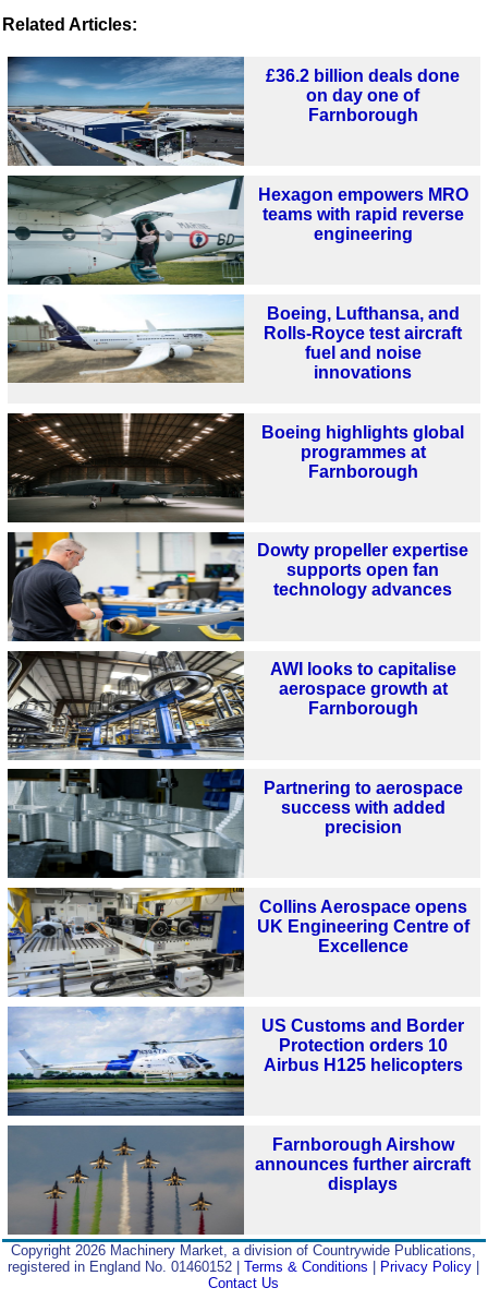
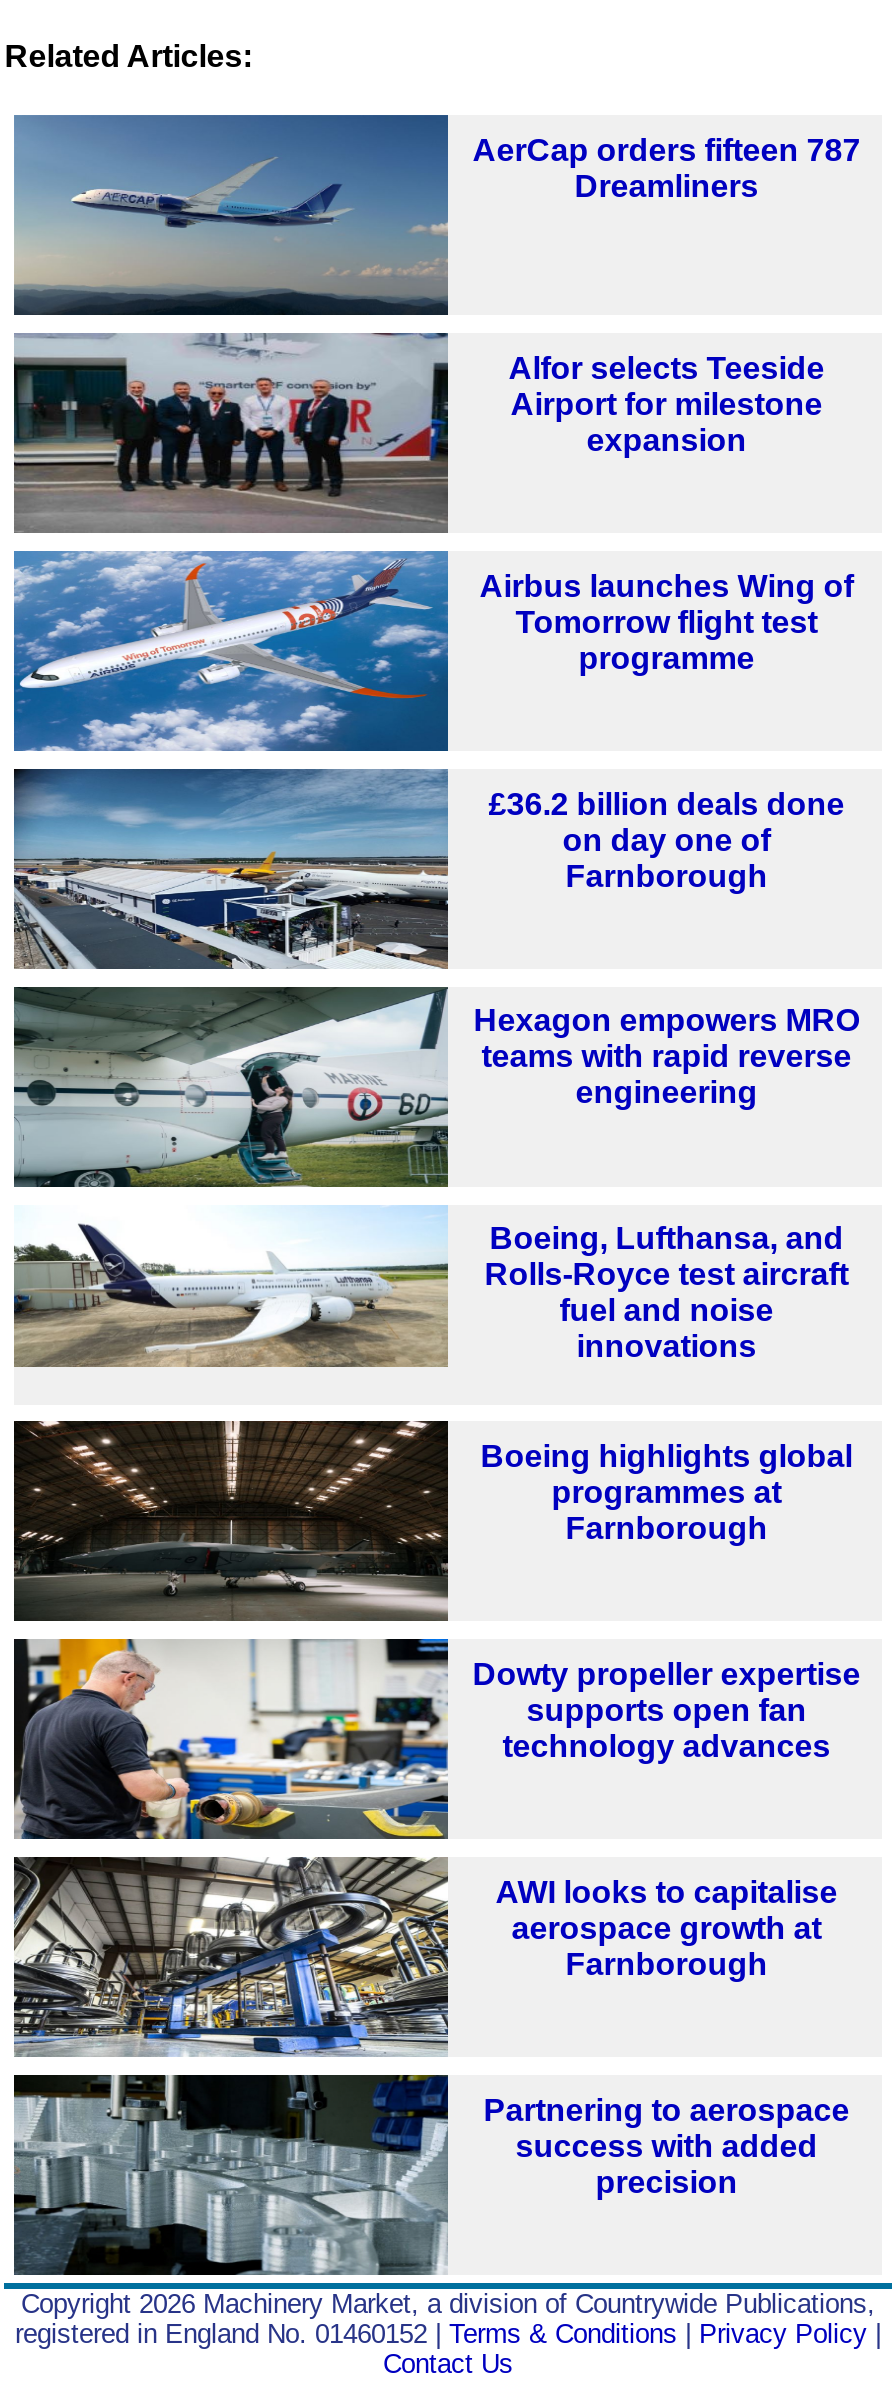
none -> [12,113,861,317] [image] | AerCap orders fifteen 787 | Dreamliners
none -> [12,549,854,753] [image] | Airbus launches Wing of | Tomorrow flight test | programme
none -> [14,333,825,533] [image] | Alfor selects Teeside | Airport for milestone | expansion
moved [5,67,469,836] -> [10,786,861,2198]: [image] | £36.2 billion deals done | on day one of | ... | success with added | precision
[7,887,469,997] [image] | Collins Aerospace opens | UK Engineering Centre of | Excellence -> none
[7,1006,464,1117] [image] | US Customs and Border | Protection orders 10 | Airbus H125 helicopters -> none
[7,1124,471,1236] [image] | Farnborough Airshow | announces further aircraft | displays -> none

